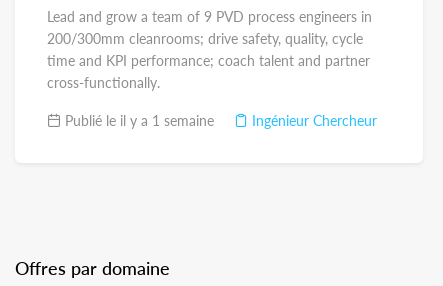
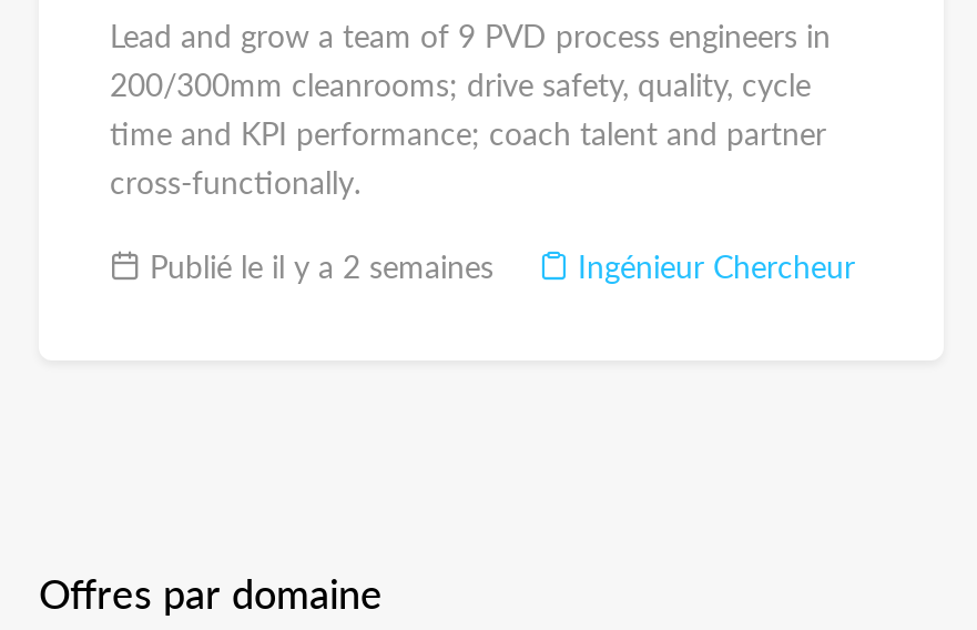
[61,110,214,130] Publié le il y a 1 semaine -> [141,243,493,287] Publié le il y a 2 semaines

